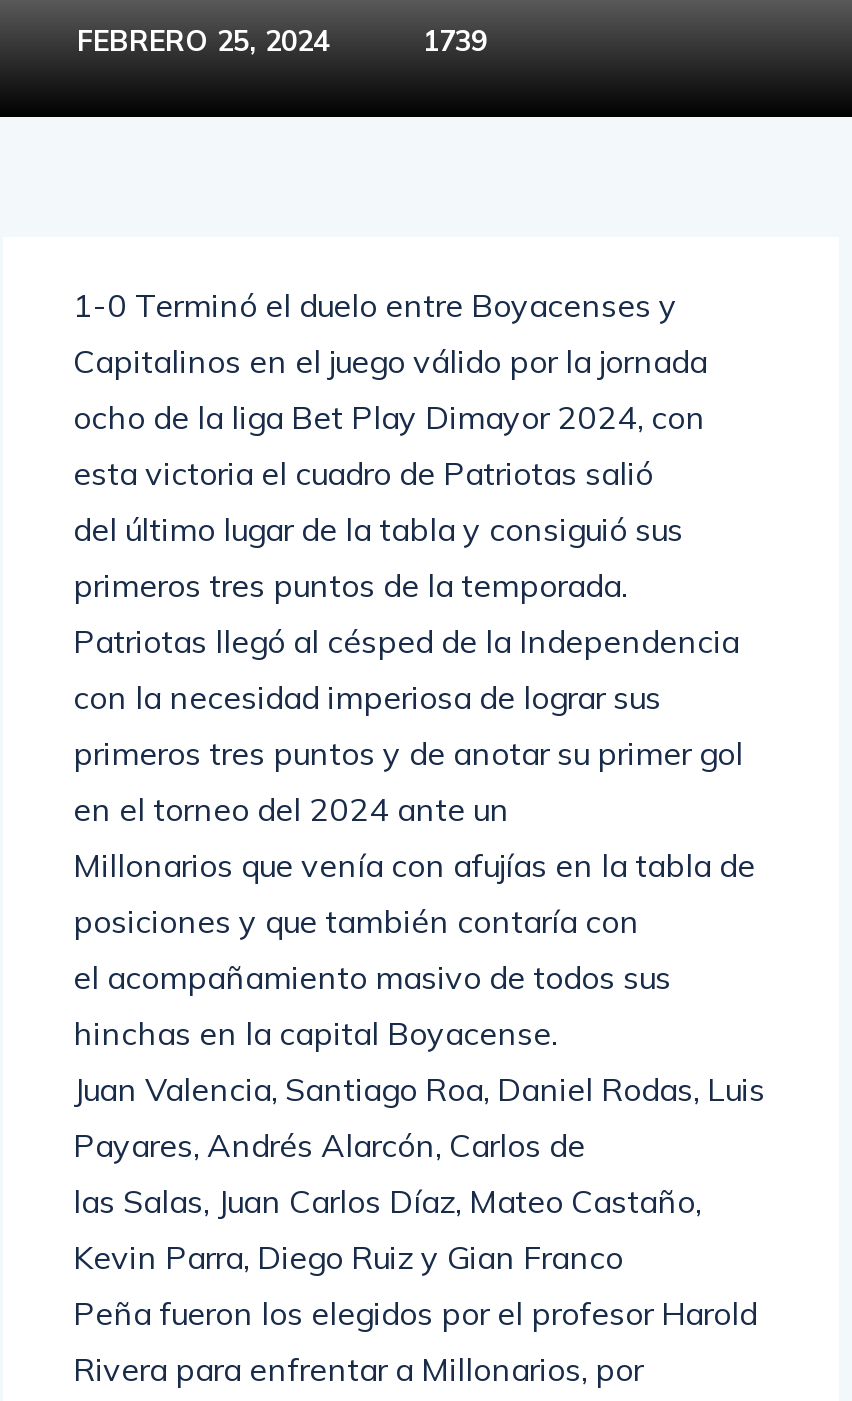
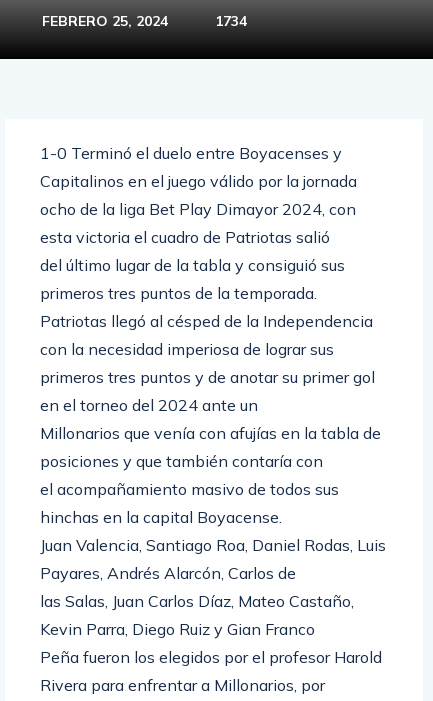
[423,23,487,59] 1739 -> [215,12,247,30] 1734

